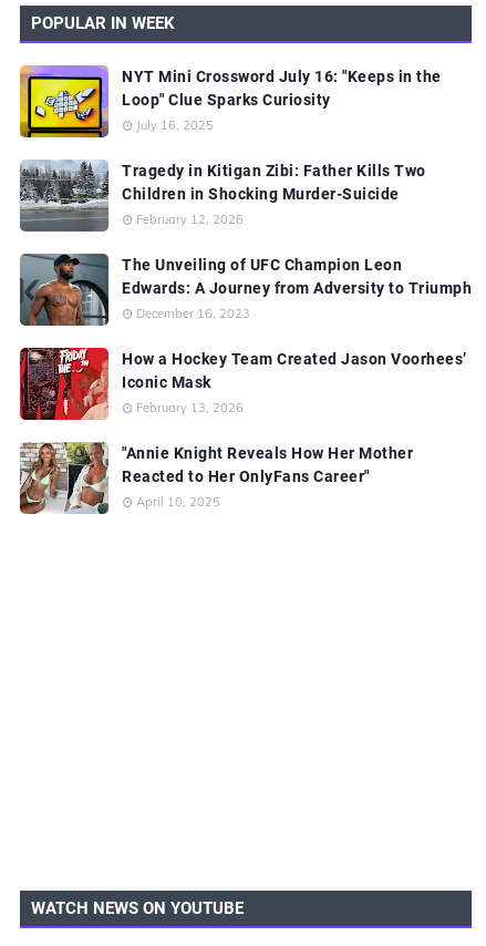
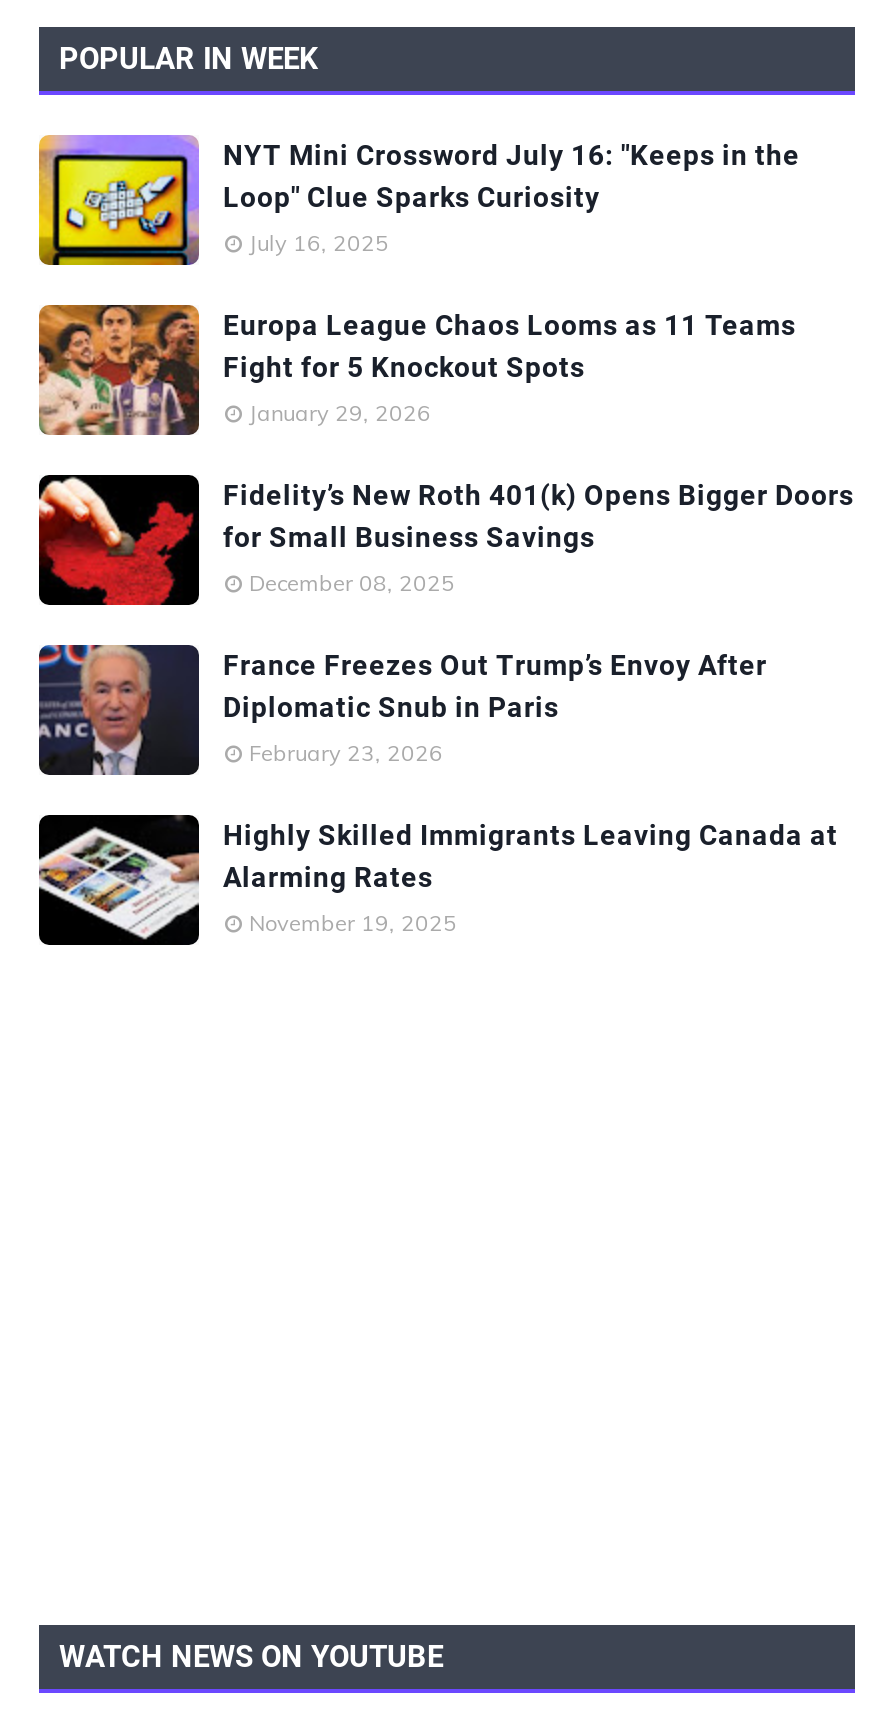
[19,160,426,233] [image] | Tragedy in Kitigan Zibi: Father Kills Two | Children in Shocking Murder-Suicide -> [37,303,796,437] [image] | Europa League Chaos Looms as 11 Teams | Fight for 5 Knockout Spots
[136,212,244,227] February 12, 2026 -> [249,399,431,427] January 29, 2026
[19,253,472,327] [image] | The Unveiling of UFC Champion Leon | Edwards: A Journey from Adversity to Triumph -> [37,473,854,607] [image] | Fidelity’s New Roth 401(k) Opens Bigger Doors | for Small Business Savings
[136,306,250,321] December 16, 2023 -> [249,569,455,597] December 08, 2025
[19,347,467,421] [image] | How a Hockey Team Created Jason Voorhees’ | Iconic Mask -> [37,643,767,777] [image] | France Freezes Out Trump’s Envoy After | Diplomatic Snub in Paris
[136,400,244,415] February 13, 2026 -> [249,739,443,767] February 23, 2026
[19,441,413,515] [image] | "Annie Knight Reveals How Her Mother | Reacted to Her OnlyFans Career" -> [37,813,838,947] [image] | Highly Skilled Immigrants Leaving Canada at | Alarming Rates
[136,494,220,510] April 10, 2025 -> [249,909,457,937] November 19, 2025

